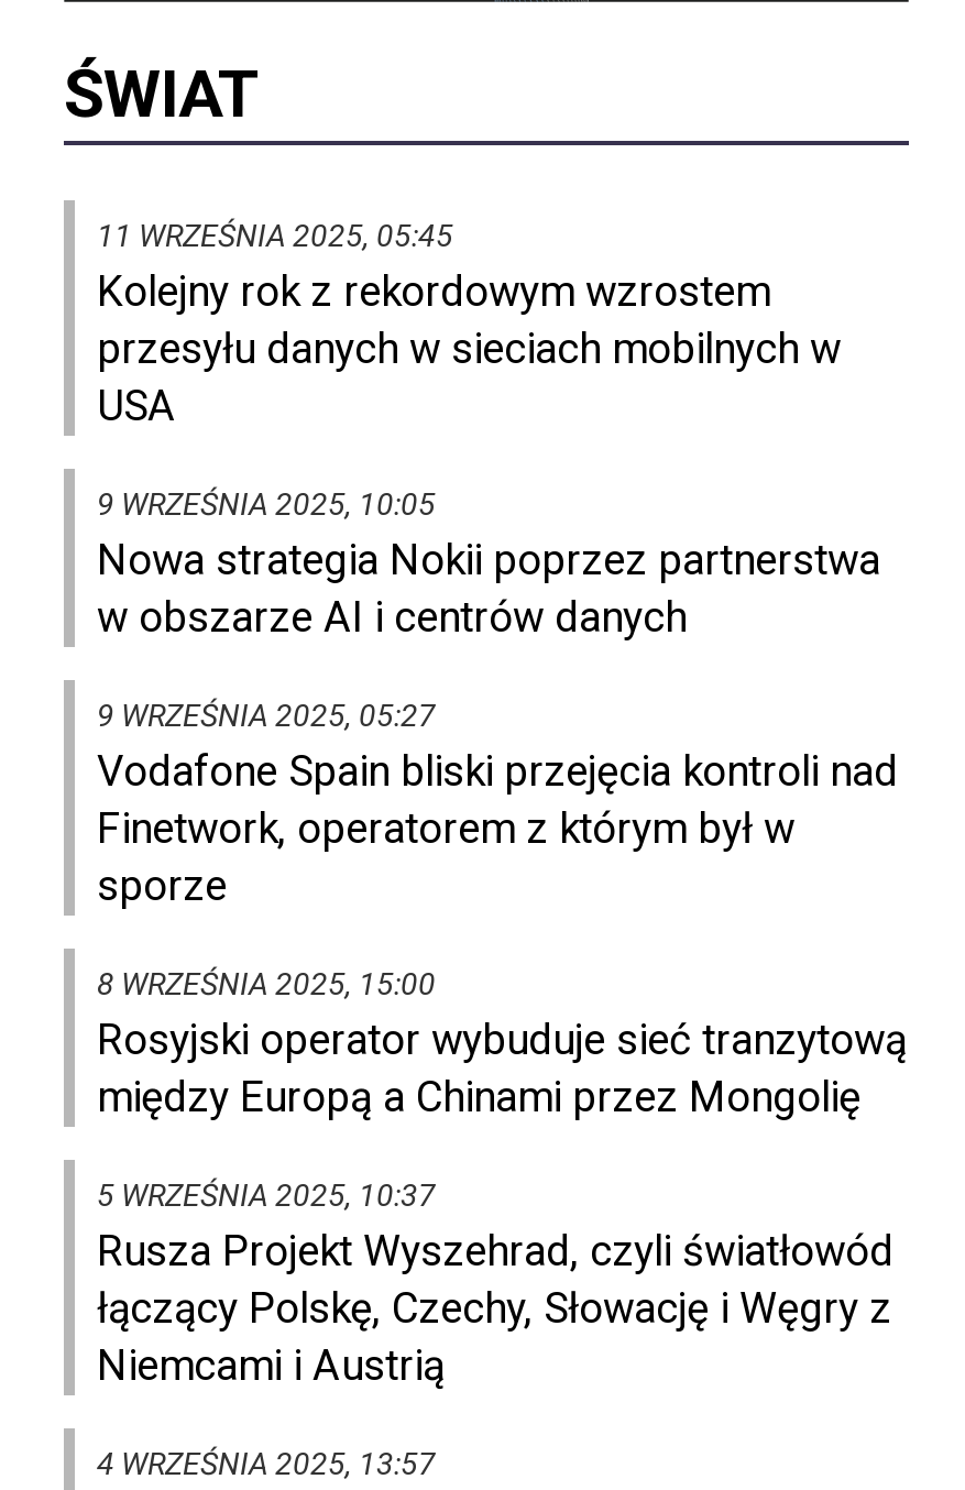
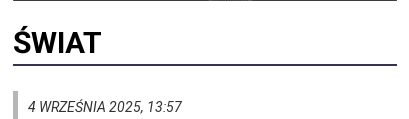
[97,217,907,1391] 11 WRZEŚNIA 2025, 05:45 | Kolejny rok z rekordowym wzrostem | przesyłu danych w sieciach mobilnych w | USA | 9 WRZEŚNIA 2025, 10:05 | Nowa strategia Nokii poprzez partnerstwa | w obszarze AI i centrów danych | 9 WRZEŚNIA 2025, 05:27 | Vodafone Spain bliski przejęcia kontroli nad | Finetwork, operatorem z którym był w | sporze | 8 WRZEŚNIA 2025, 15:00 | Rosyjski operator wybuduje sieć tranzytową | między Europą a Chinami przez Mongolię | 5 WRZEŚNIA 2025, 10:37 | Rusza Projekt Wyszehrad, czyli światłowód | łączący Polskę, Czechy, Słowację i Węgry z | Niemcami i Austrią -> none

